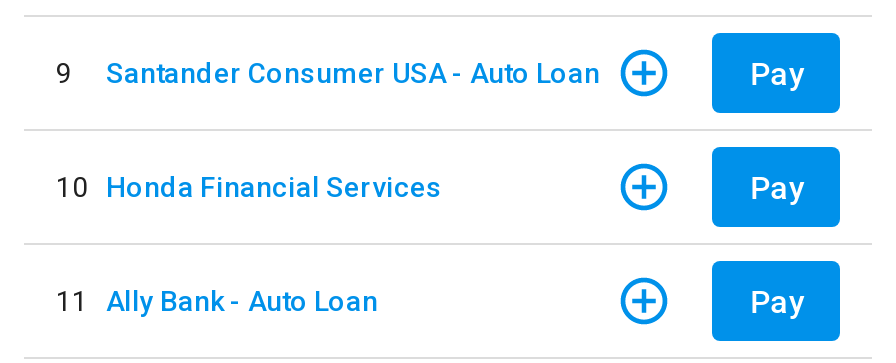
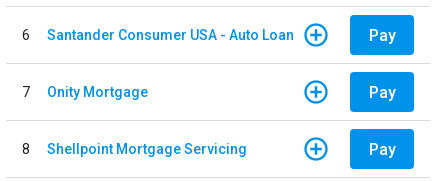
[56,56,600,88] 9 Santander Consumer USA - Auto Loan -> [22,26,294,42] 6 Santander Consumer USA - Auto Loan
[56,170,442,202] 10 Honda Financial Services -> [22,83,148,99] 7 | Onity Mortgage
[56,284,378,316] 11 Ally Bank - Auto Loan -> [22,140,247,156] 8 | Shellpoint Mortgage Servicing

